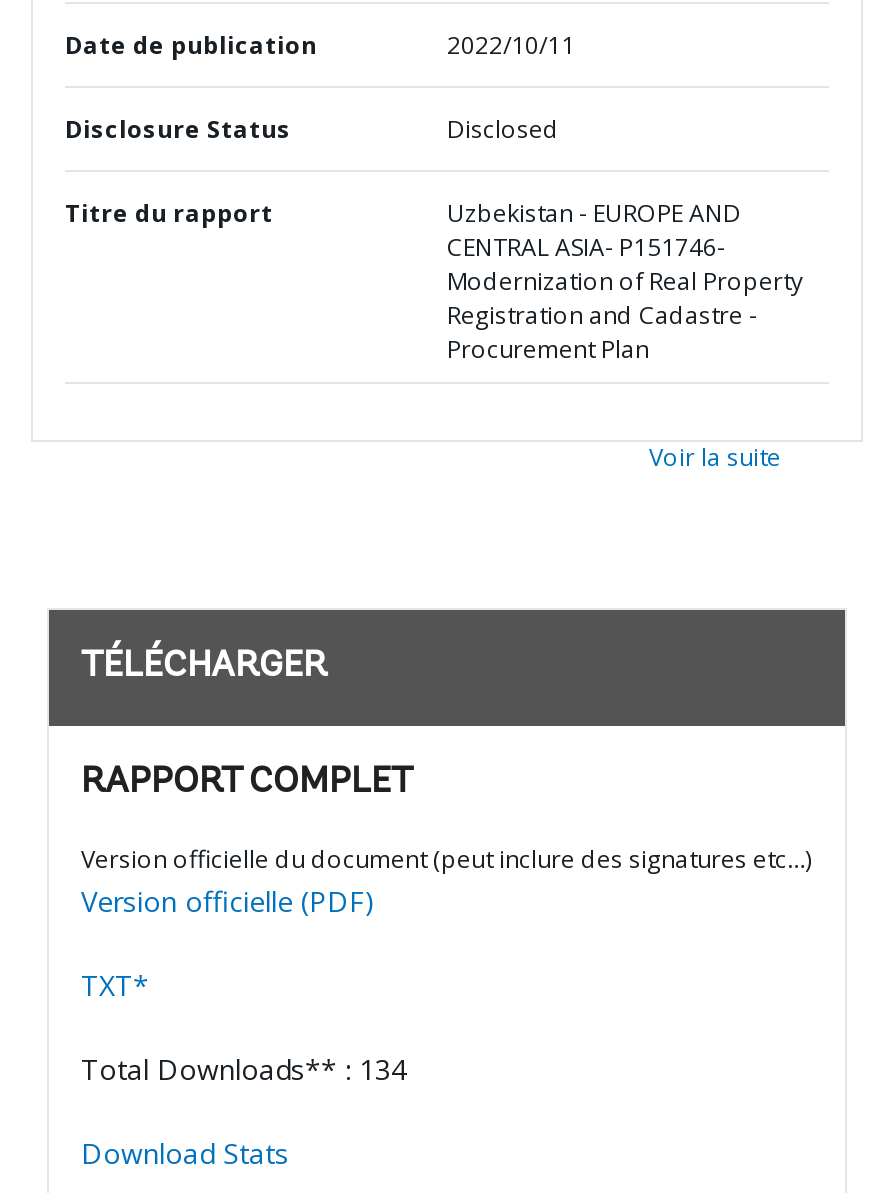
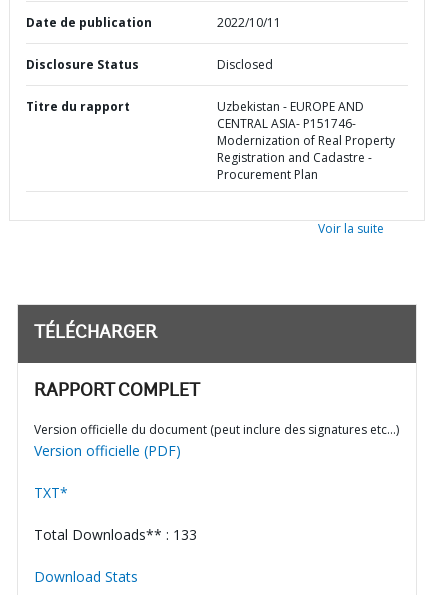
[81,1050,407,1088] Total Downloads** : 134 -> [34,525,197,544] Total Downloads** : 133

